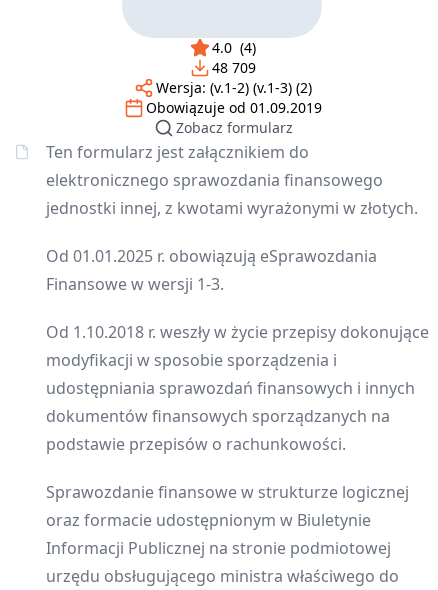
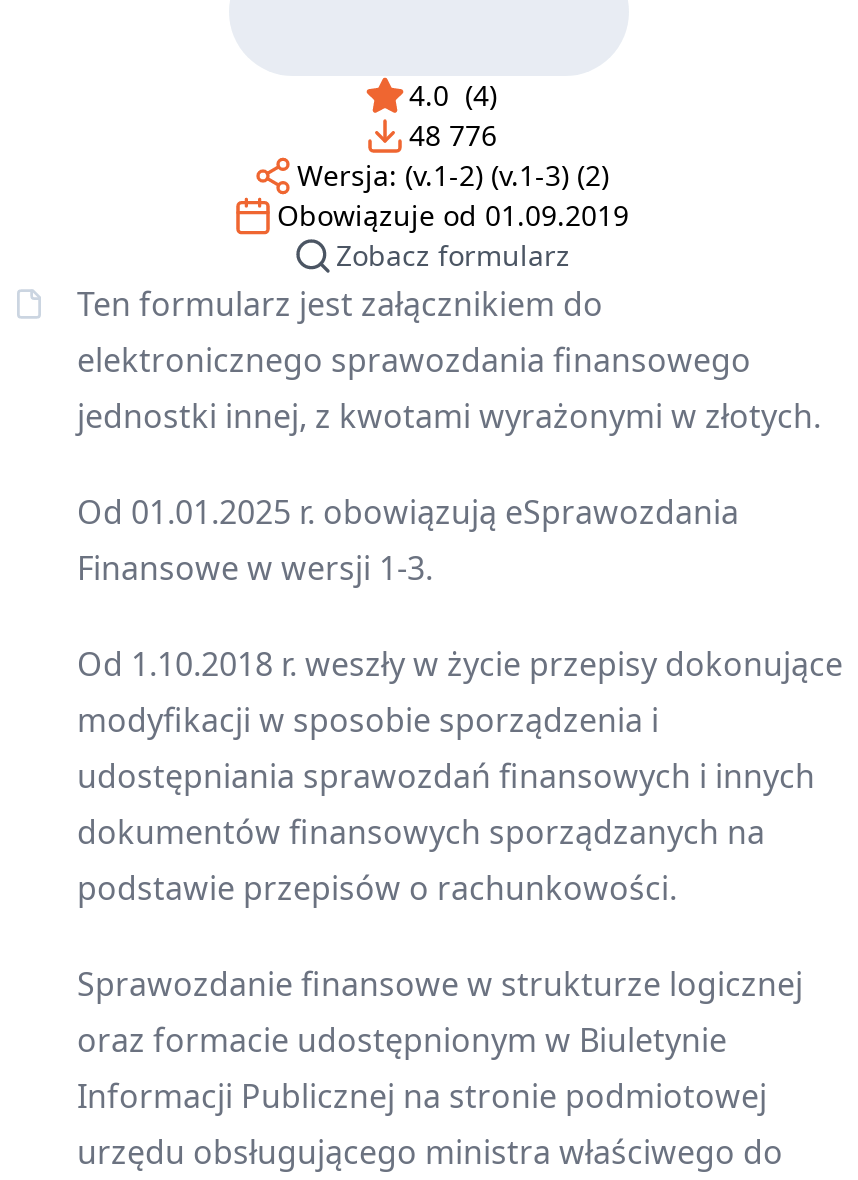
[212,58,256,77] 48 709 -> [409,115,497,153] 48 776

